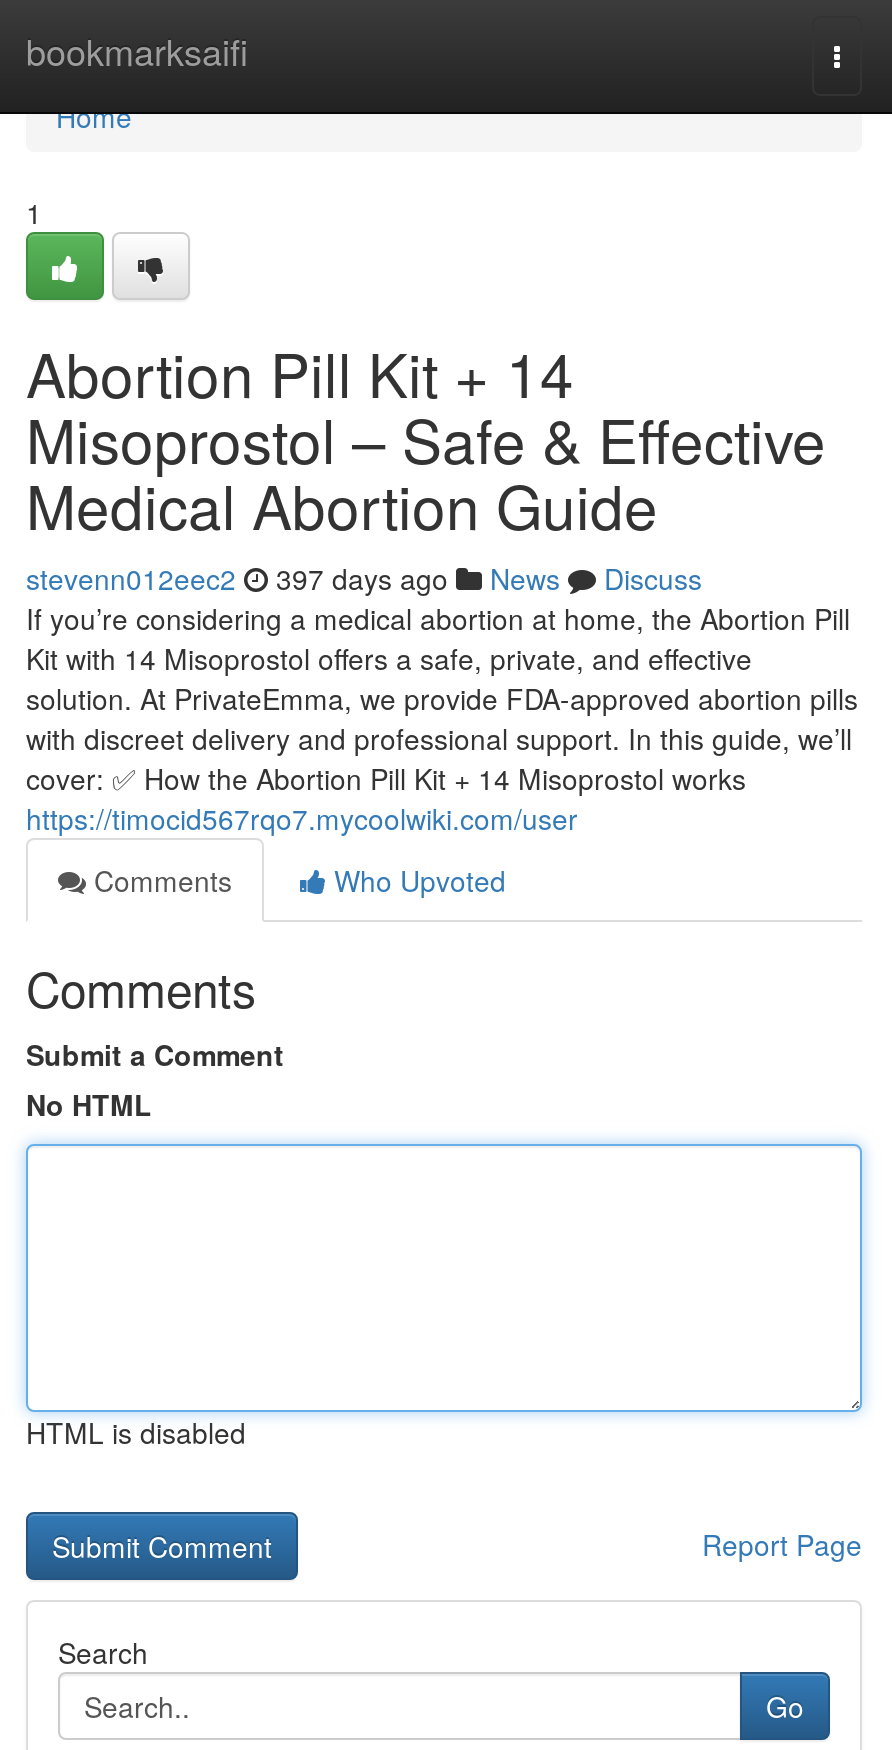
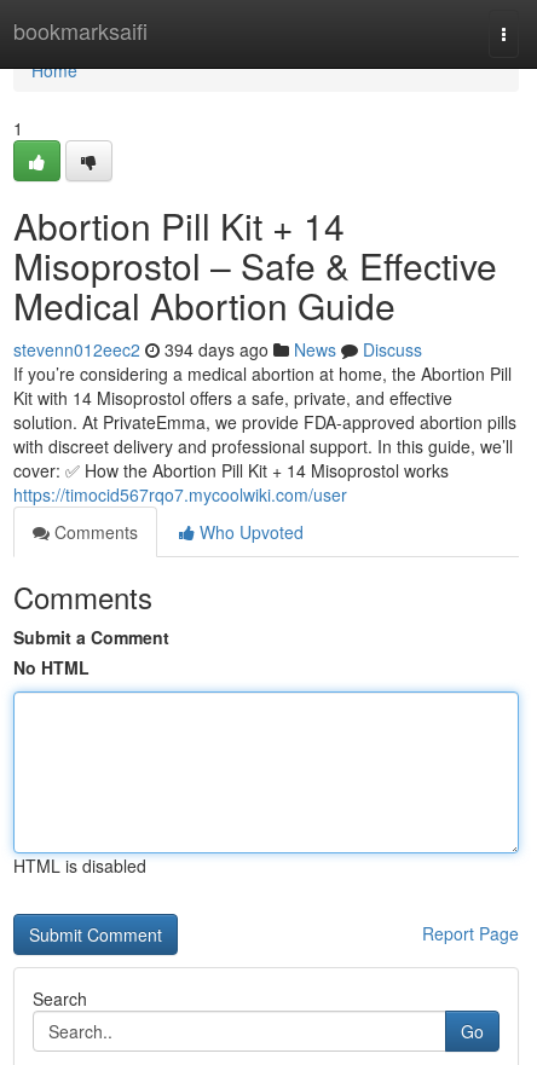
[26,558,702,598] stevenn012eec2 397 days ago News Discuss -> [13,337,422,361] stevenn012eec2 394 days ago News Discuss

